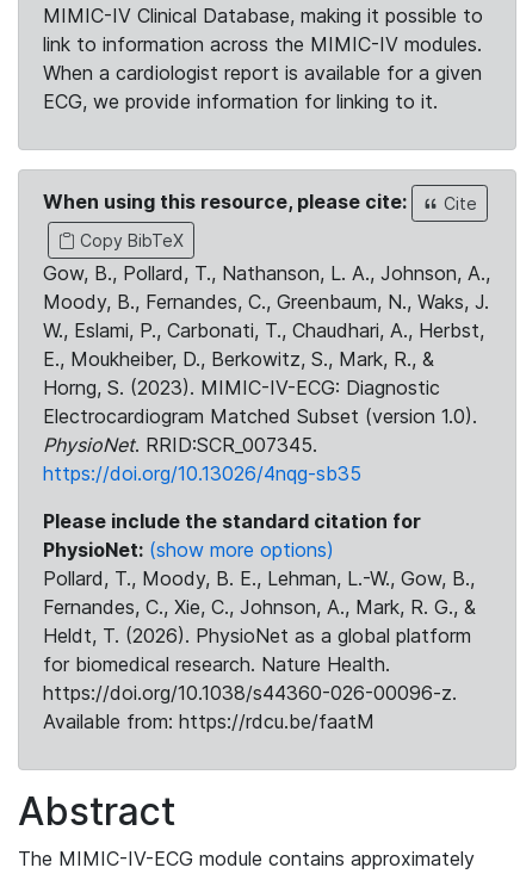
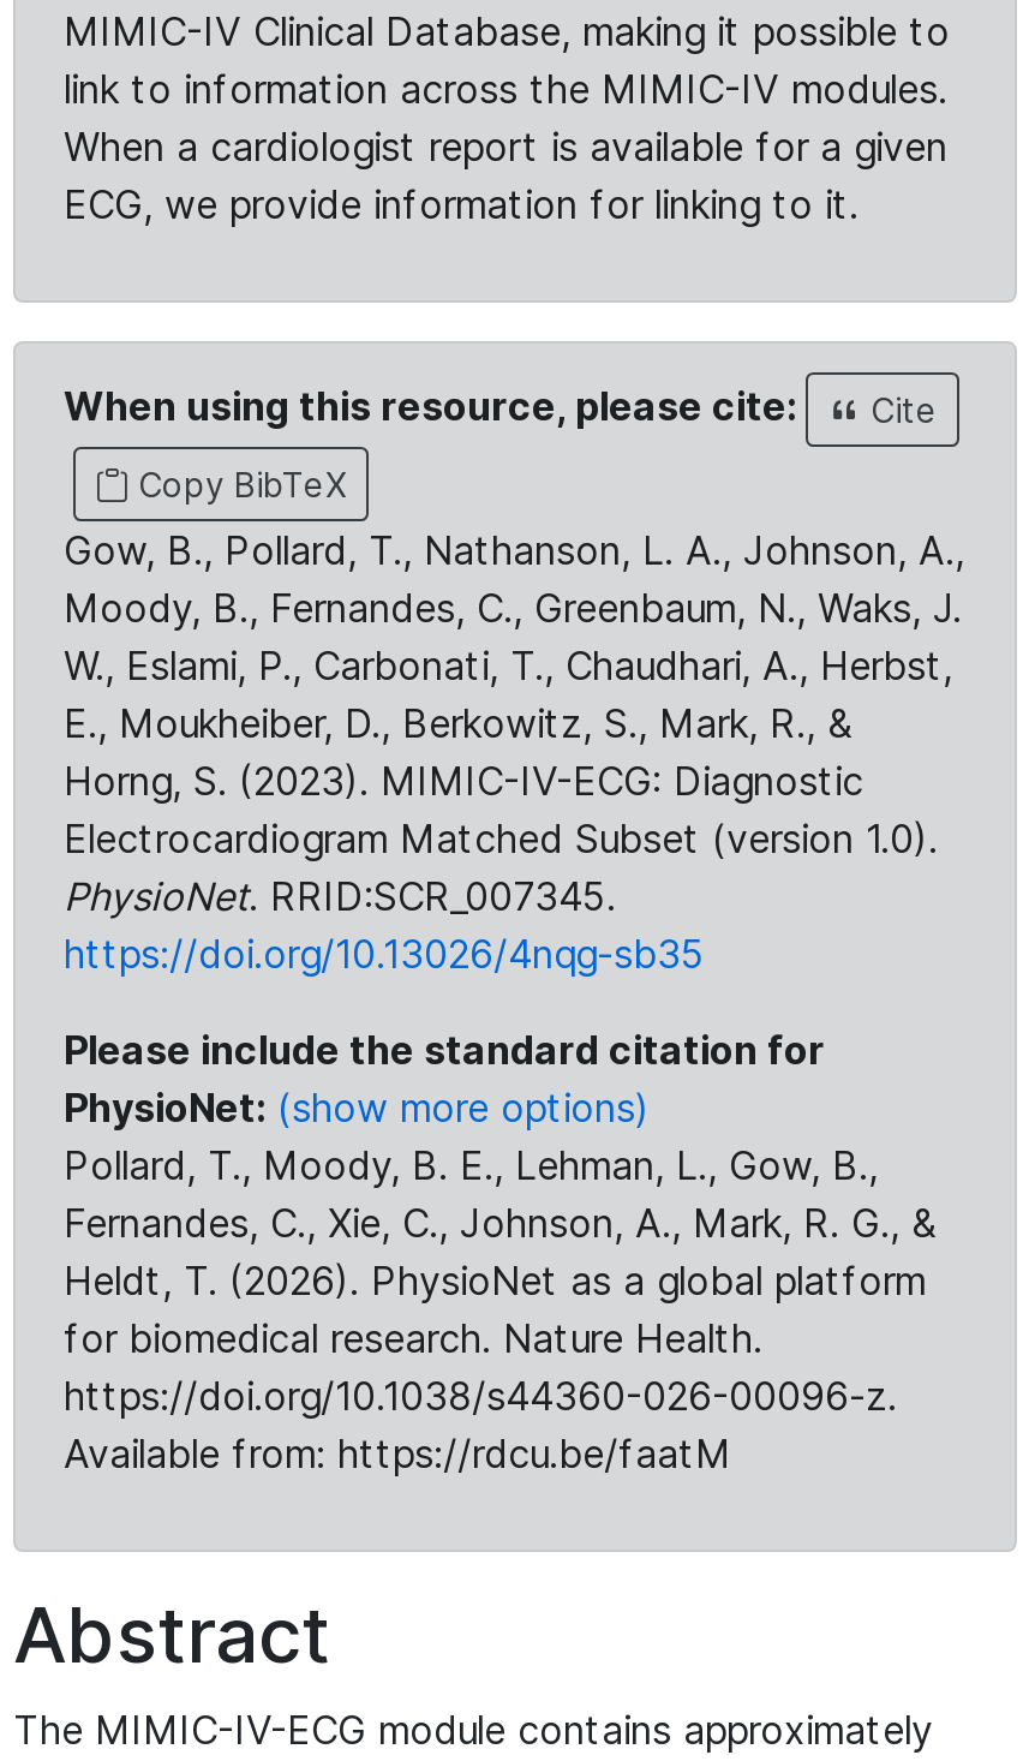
[43,566,475,590] Pollard, T., Moody, B. E., Lehman, L.-W., Gow, B., -> [64,1141,878,1189] Pollard, T., Moody, B. E., Lehman, L., Gow, B.,

